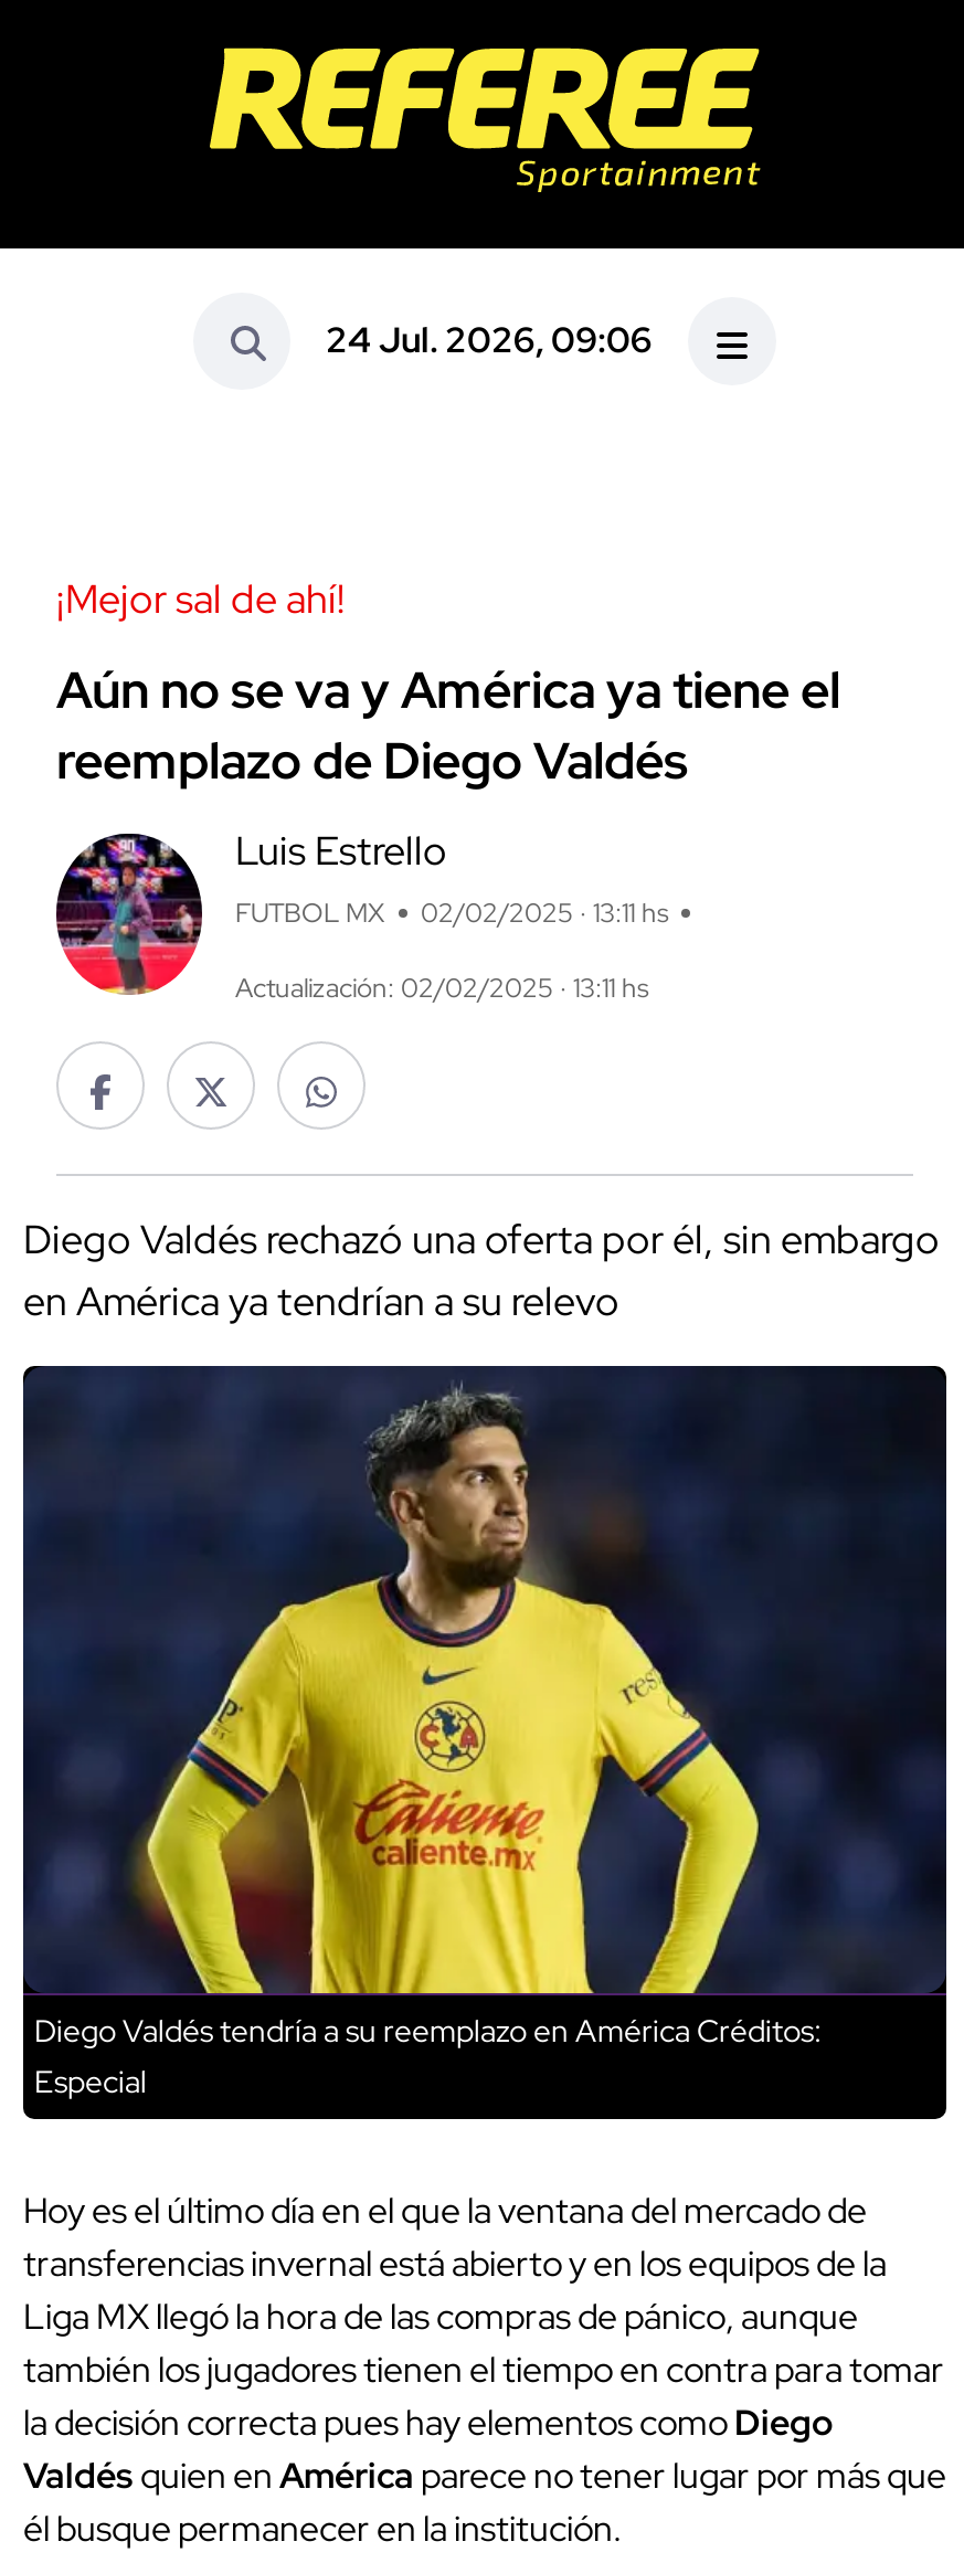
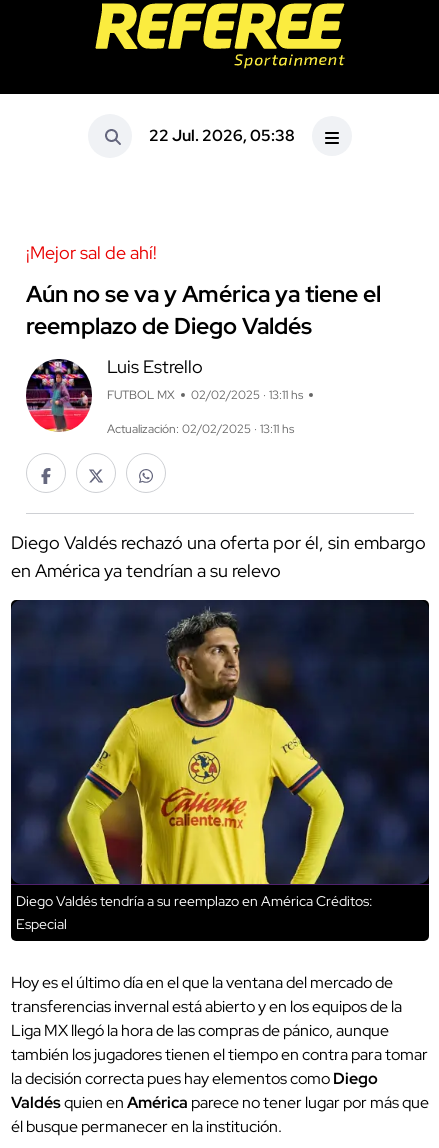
[326,317,653,364] 24 Jul. 2026, 09:06 -> [149,125,295,146] 22 Jul. 2026, 05:38

